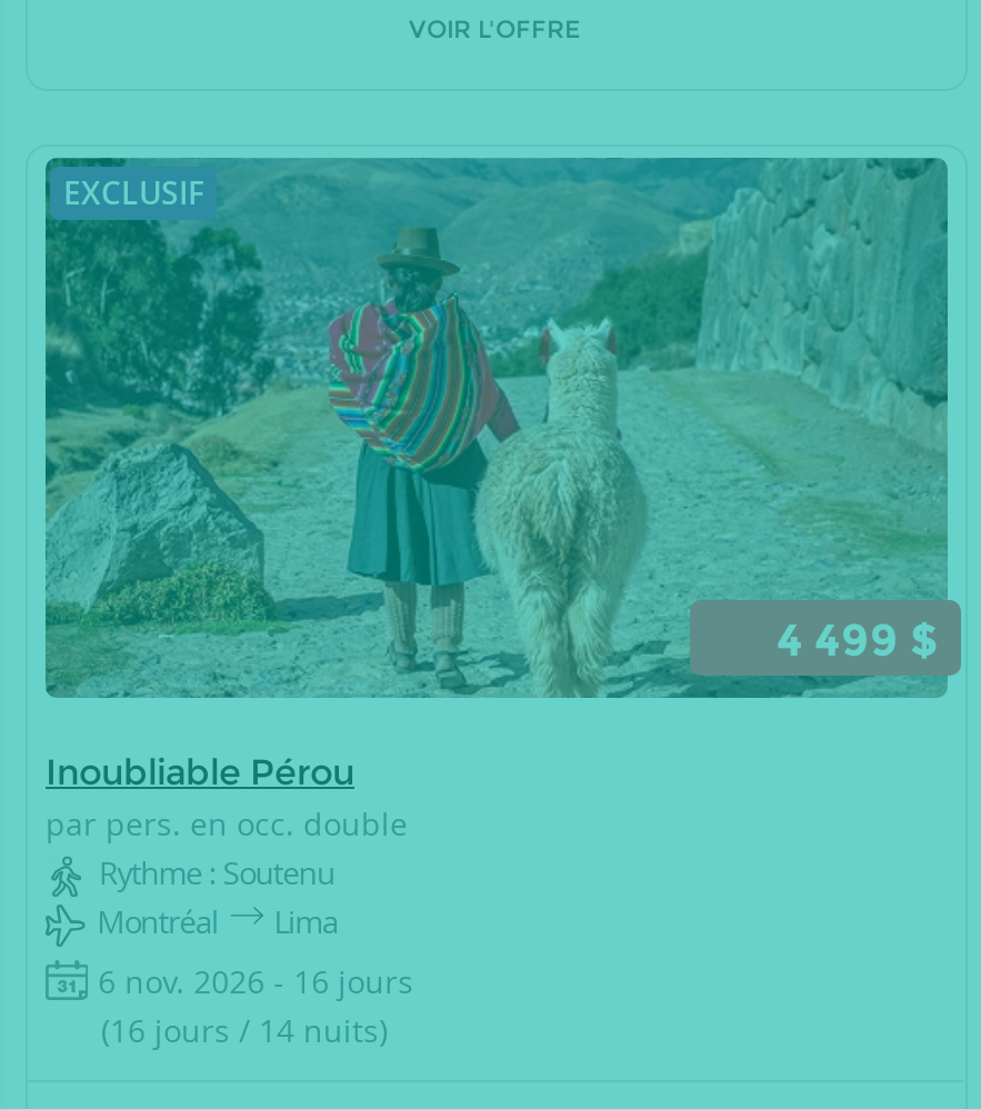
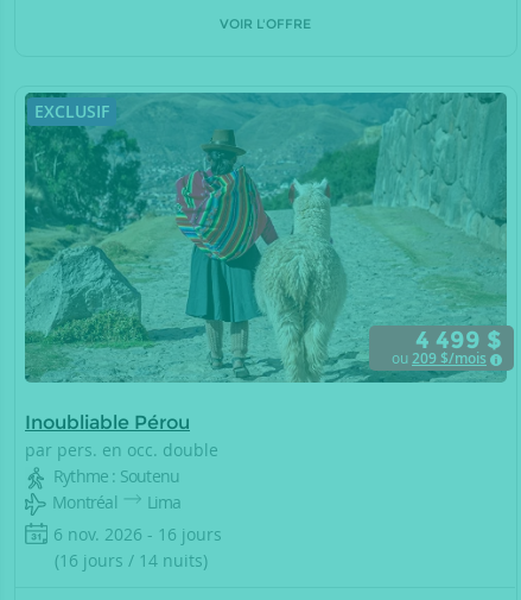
none -> [392,348,487,368] ou 209 $/mois

